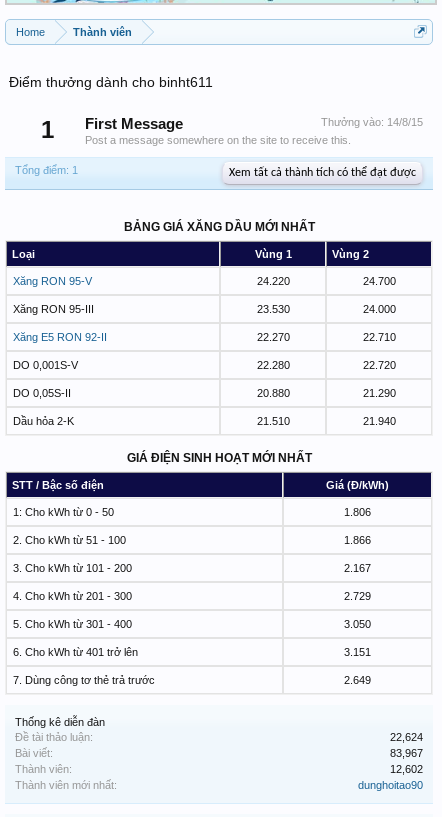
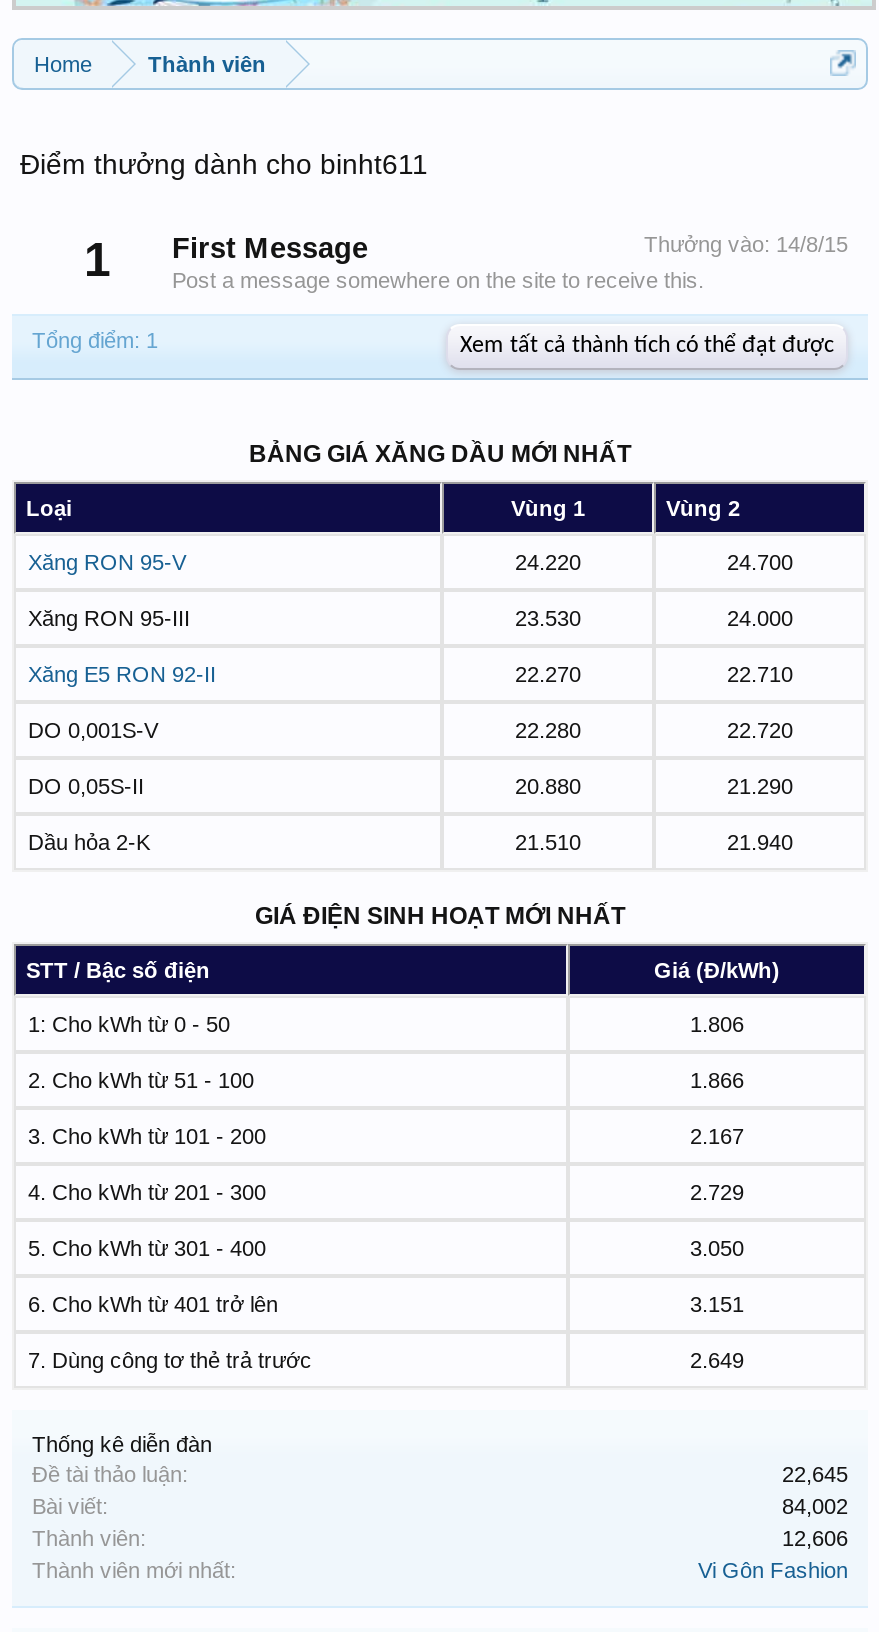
[390,731,423,743] 22,624 -> [782,1462,848,1486] 22,645
[390,747,423,759] 83,967 -> [782,1494,848,1518] 84,002
[390,763,423,775] 12,602 -> [782,1526,848,1550] 12,606
[358,779,423,791] dunghoitao90 -> [698,1558,848,1582] Vi Gôn Fashion

